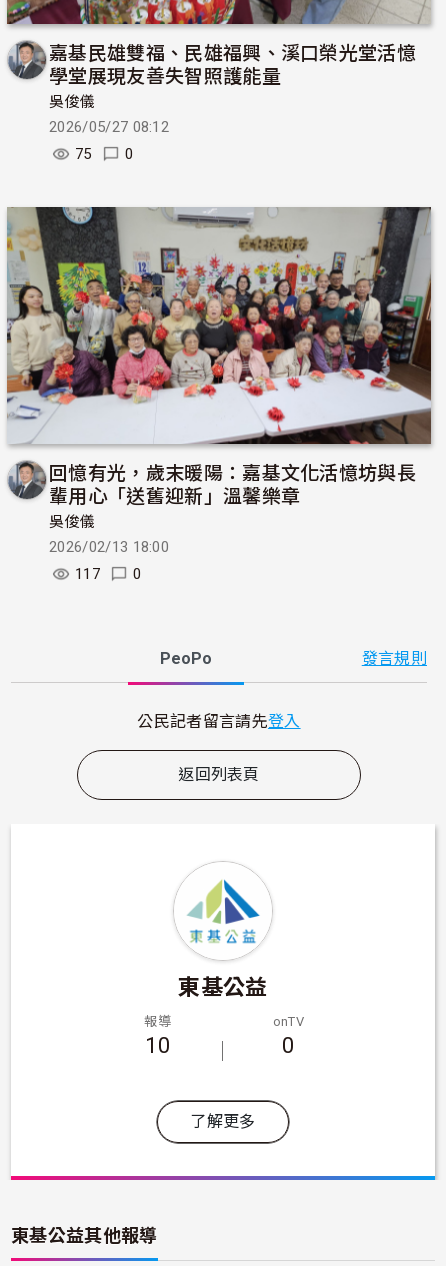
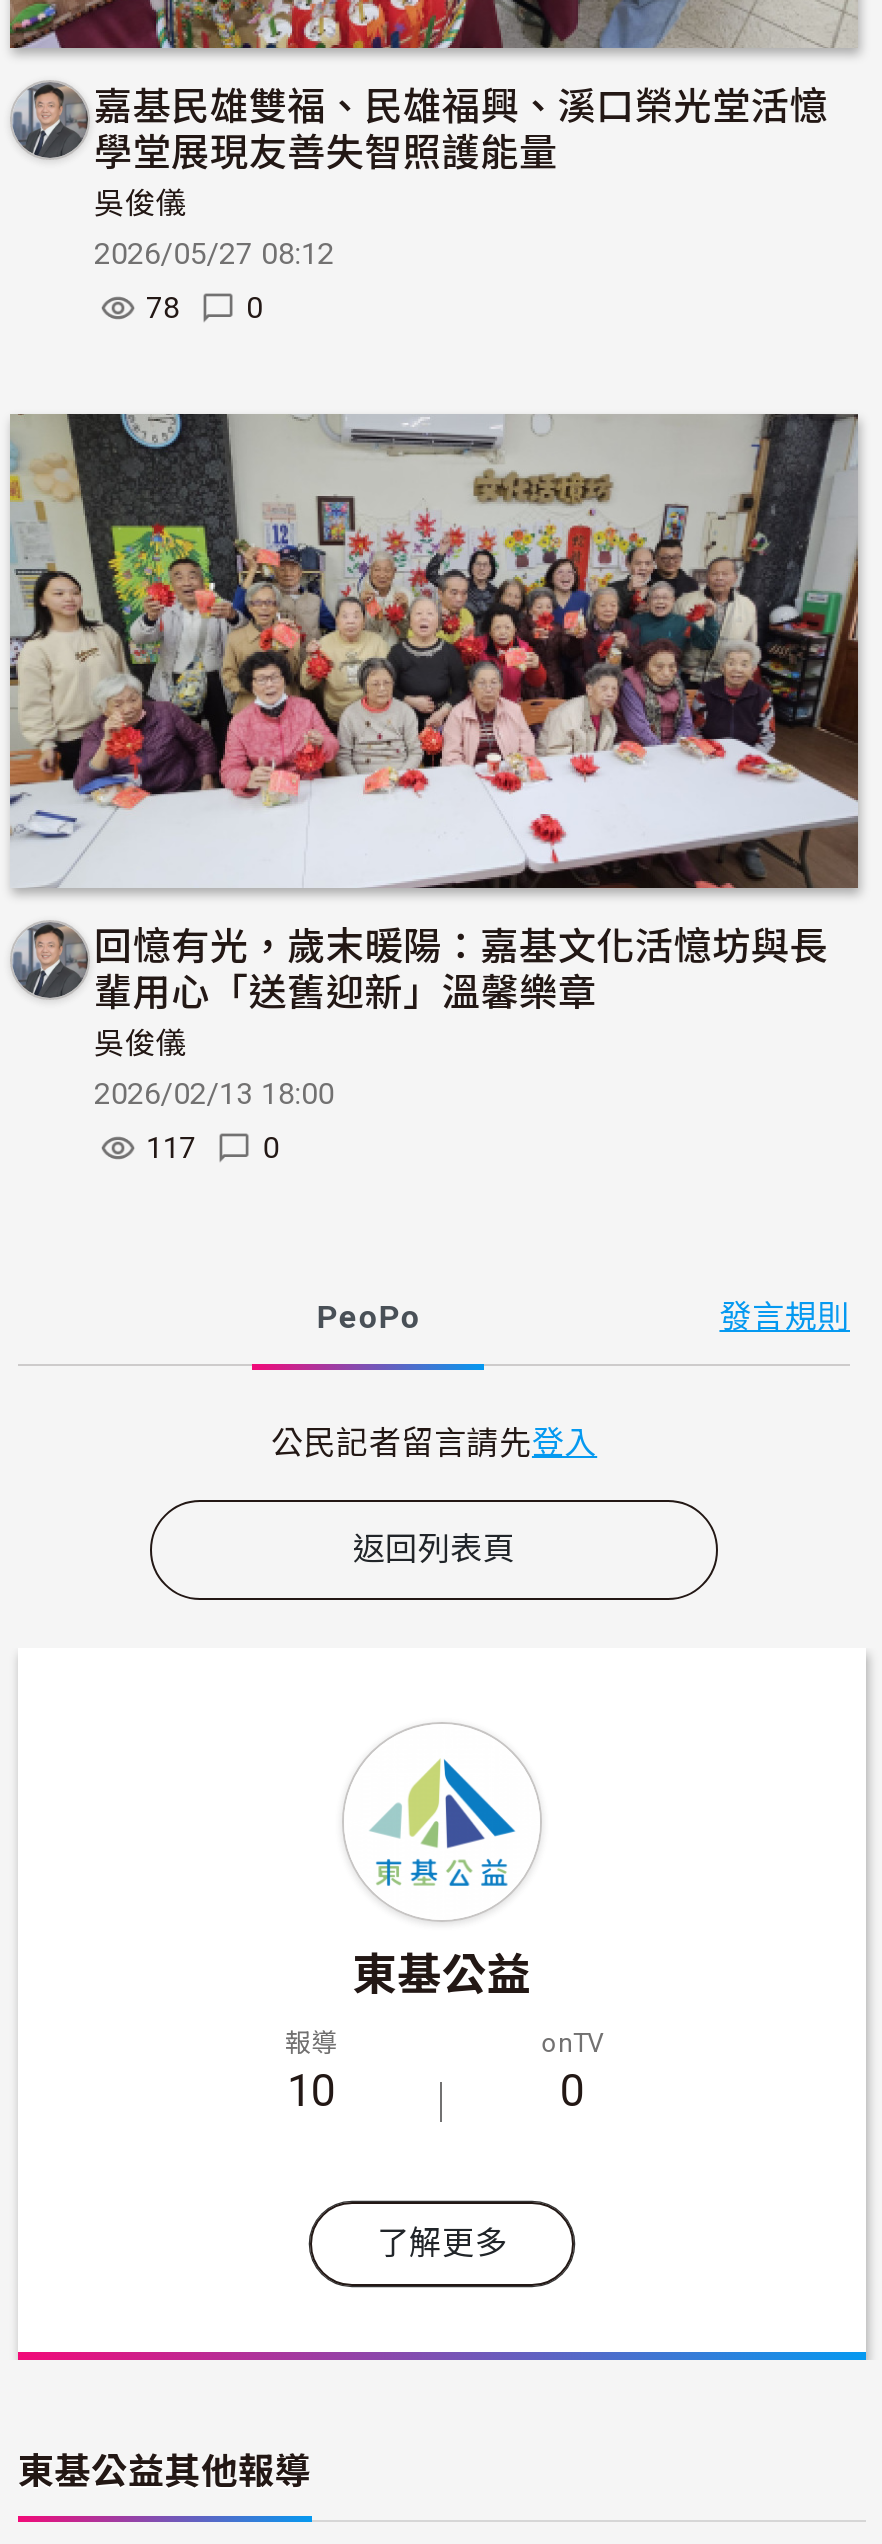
[75,145,133,163] 75 0 -> [146,291,263,327] 78 0

